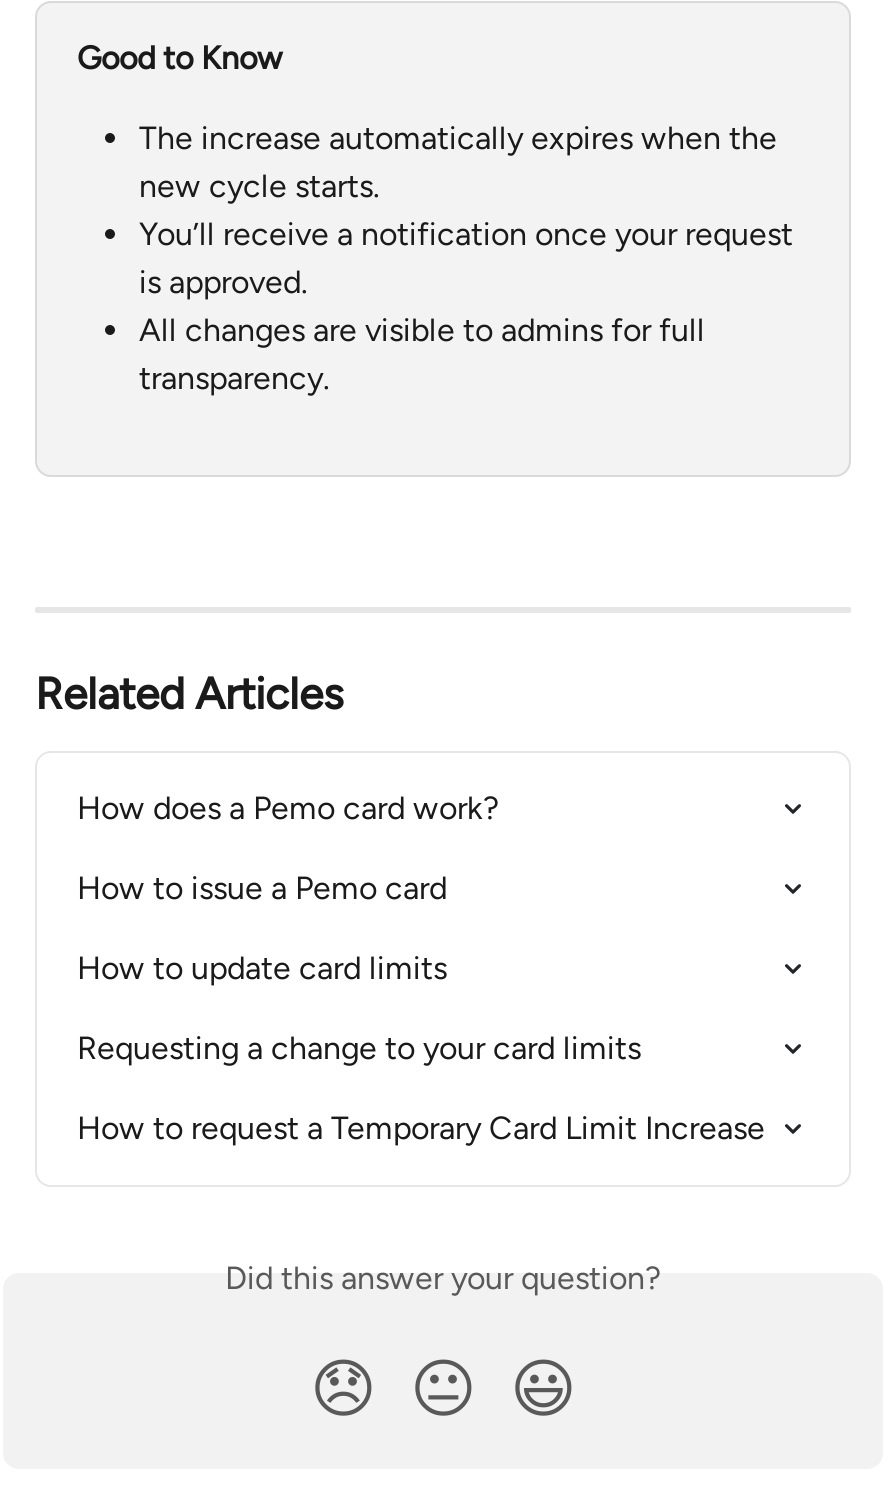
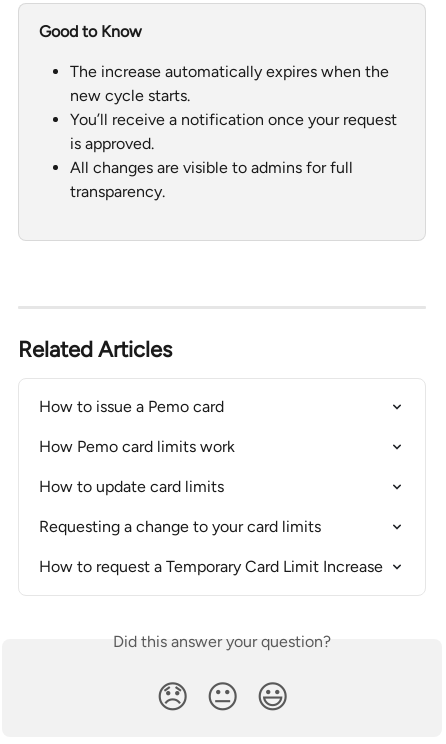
[77,788,499,826] How does a Pemo card work? -> none
moved [77,868,447,906] -> [39,397,224,416]: How to issue a Pemo card
none -> [39,437,235,456] How Pemo card limits work

